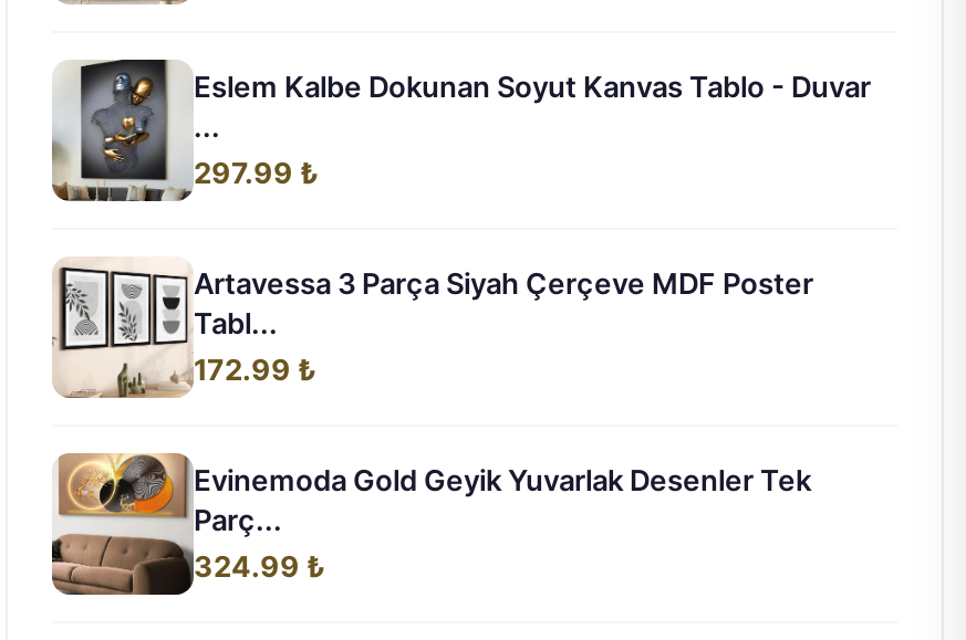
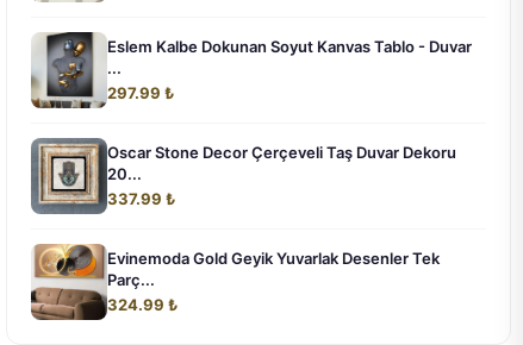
[52,256,813,400] [image] | Artavessa 3 Parça Siyah Çerçeve MDF Poster | Tabl... | 172.99 ₺ -> [30,137,456,215] [image] | Oscar Stone Decor Çerçeveli Taş Duvar Dekoru | 20... | 337.99 ₺

